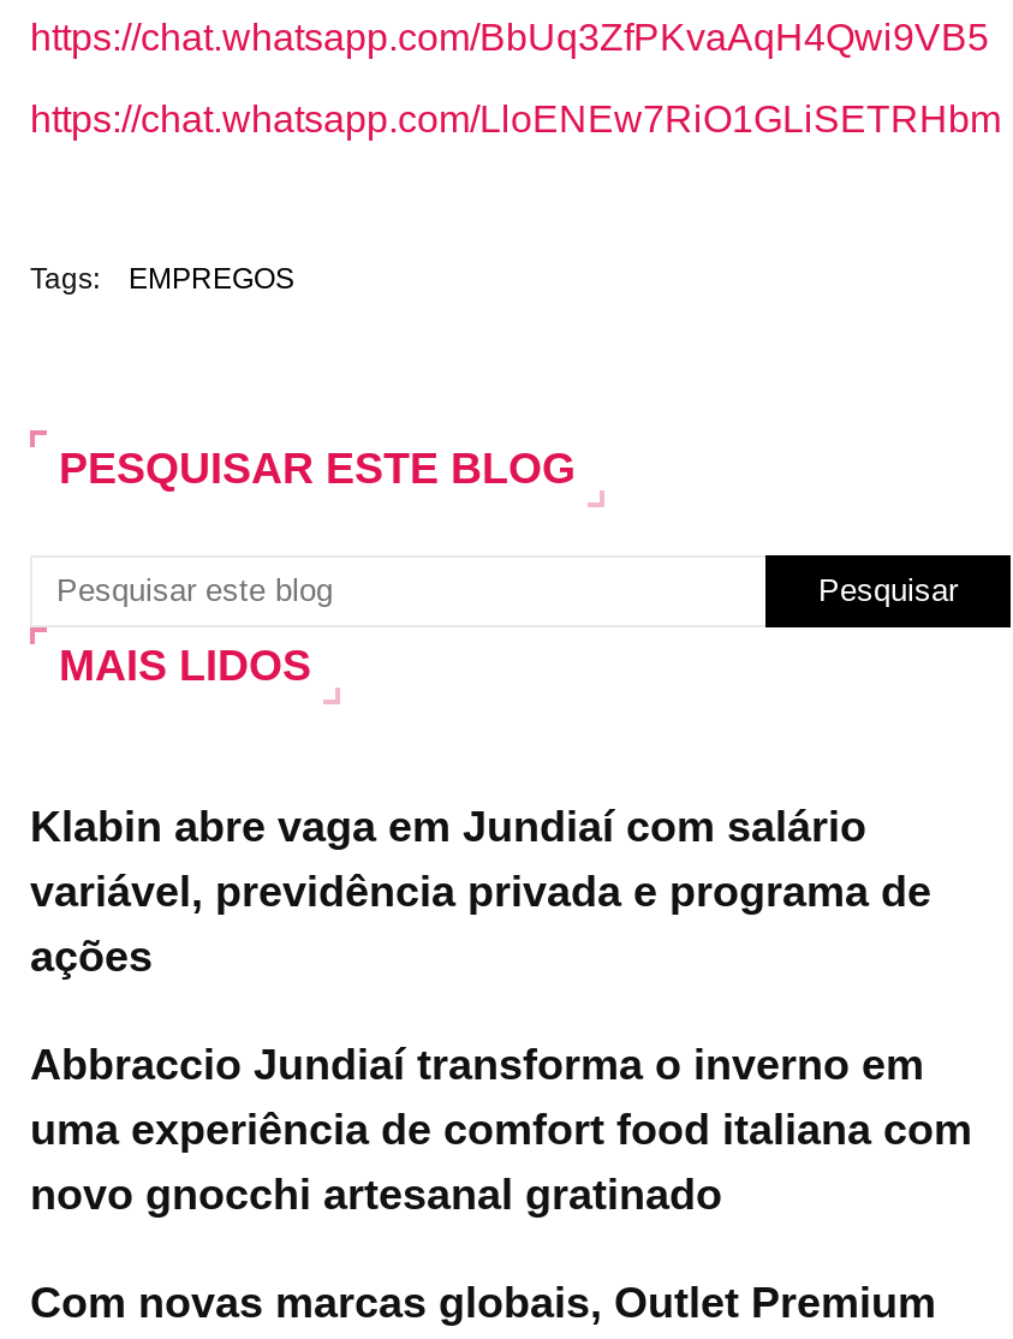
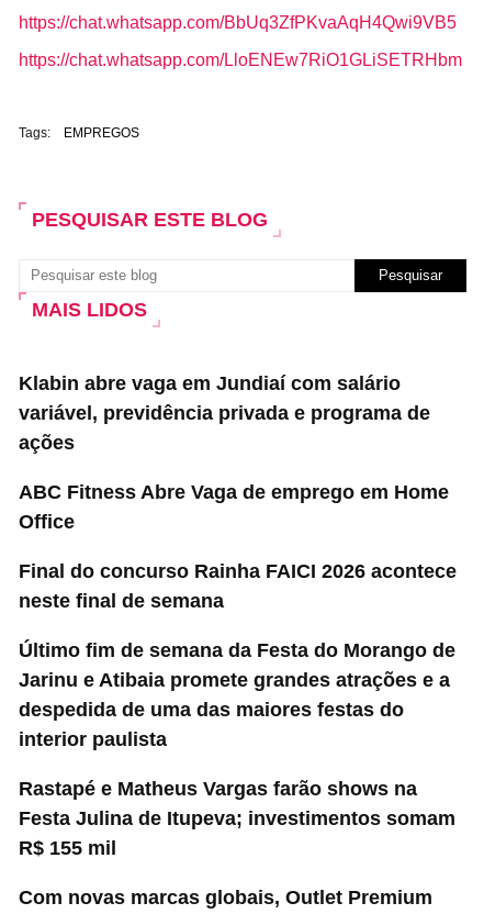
[30,1042,972,1220] Abbraccio Jundiaí transforma o inverno em | uma experiência de comfort food italiana com | novo gnocchi artesanal gratinado -> [19,482,457,860] ABC Fitness Abre Vaga de emprego em Home | Office | Final do concurso Rainha FAICI 2026 acontece | neste final de semana | Último fim de semana da Festa do Morango de | Jarinu e Atibaia promete grandes atrações e a | despedida de uma das maiores festas do | interior paulista | Rastapé e Matheus Vargas farão shows na | Festa Julina de Itupeva; investimentos somam | R$ 155 mil

